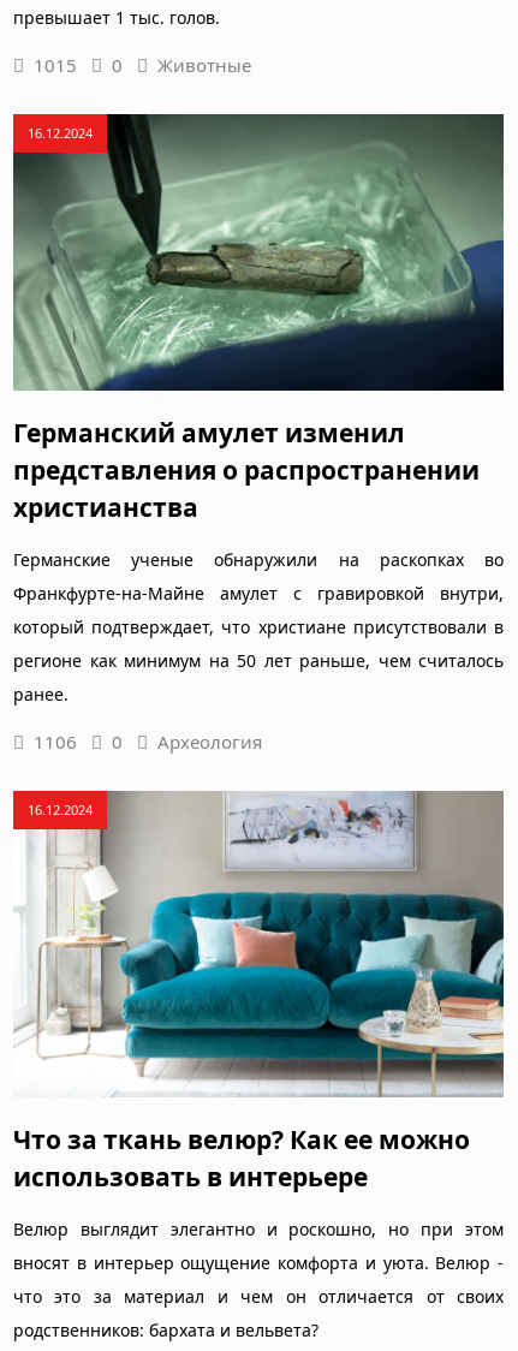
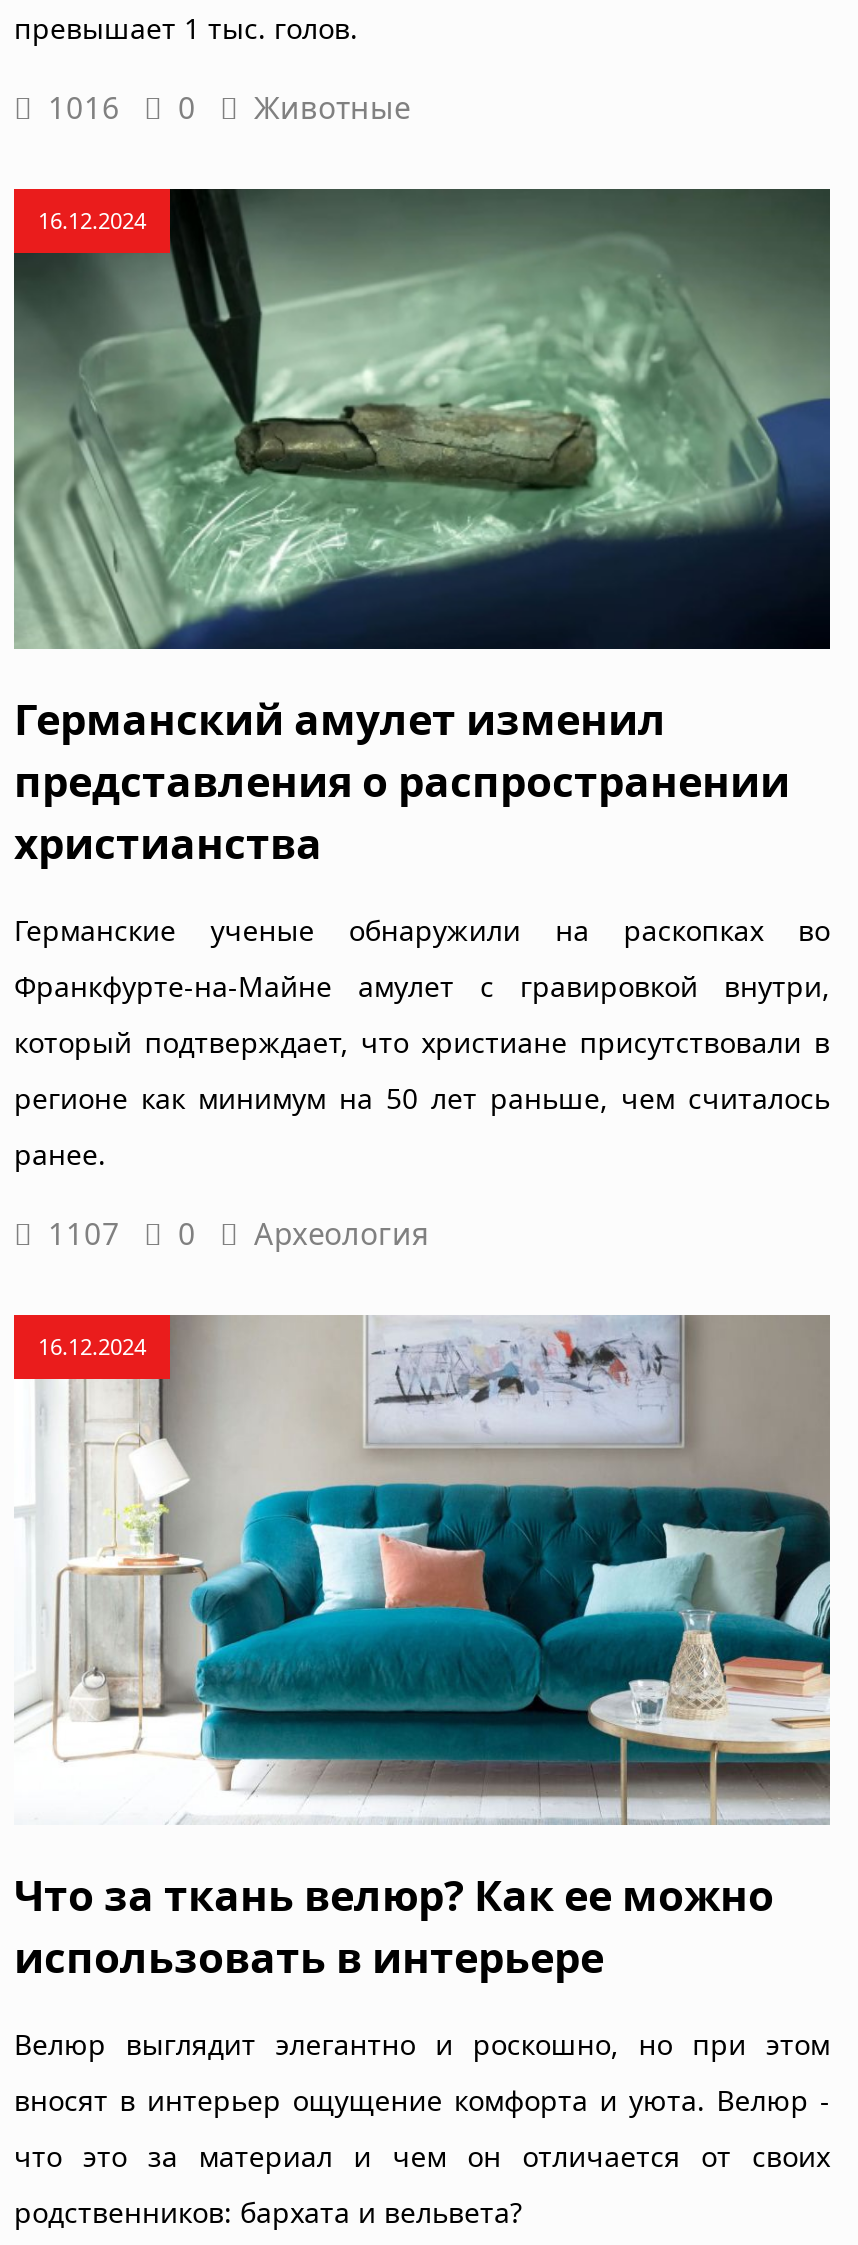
[34,53,251,77] 1015 0 Животные -> [48,88,410,128] 1016 0 Животные
[34,729,262,753] 1106 0 Археология -> [48,1212,428,1252] 1107 0 Археология

